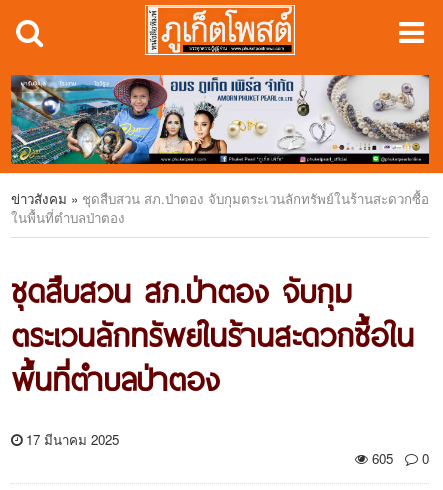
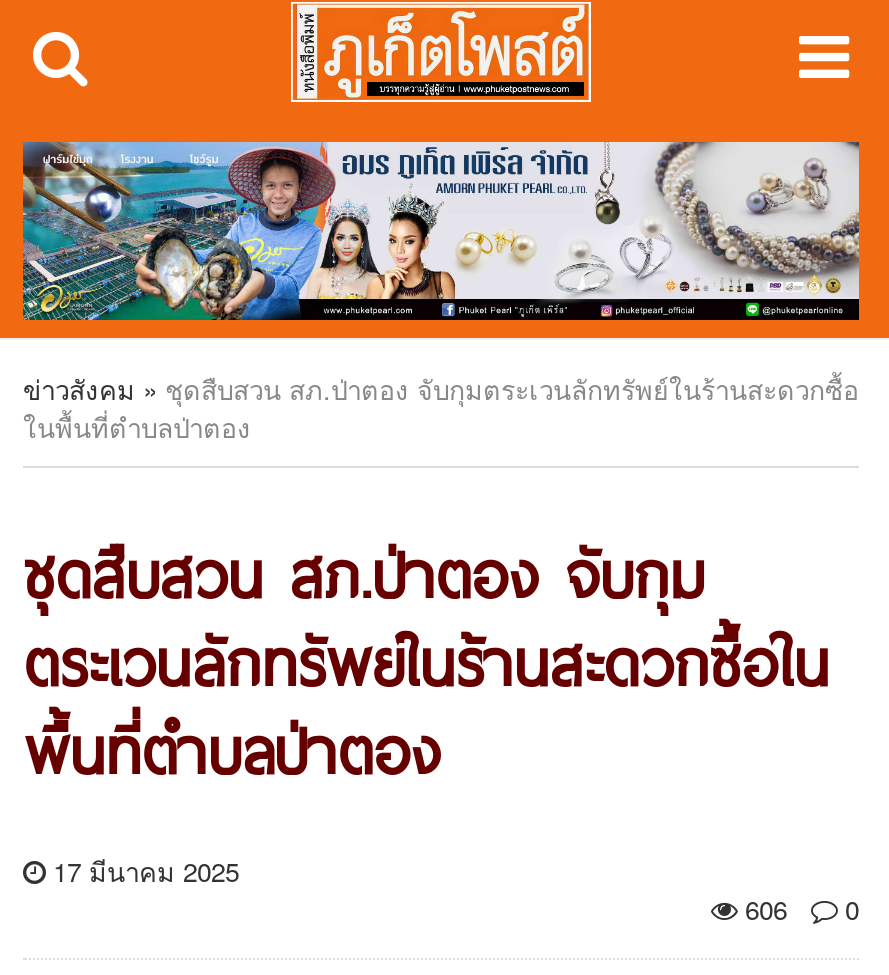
[368,449,429,468] 605 0 -> [737,889,859,927] 606 0

